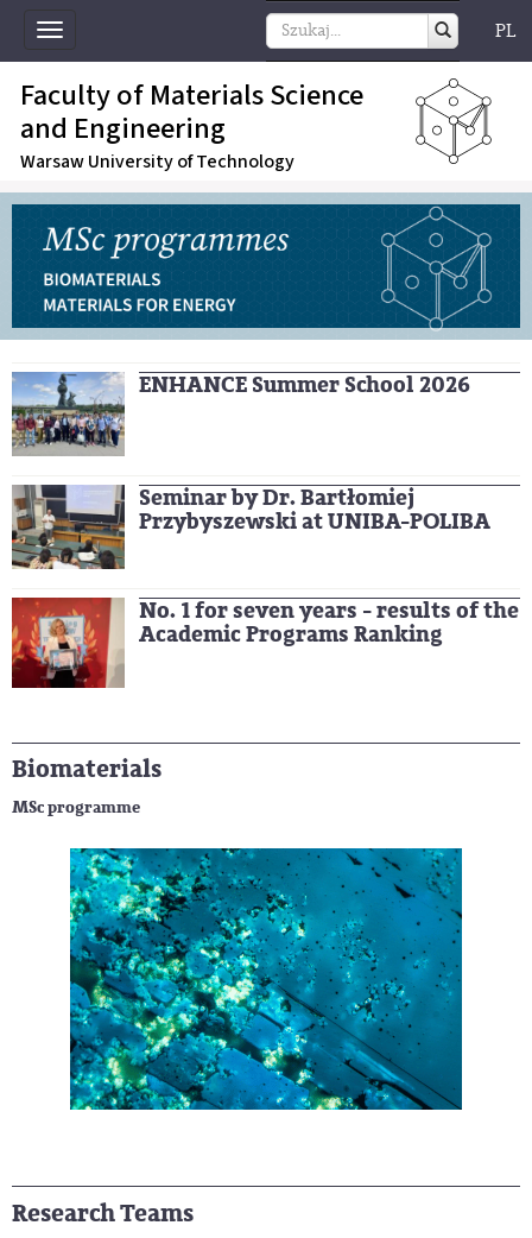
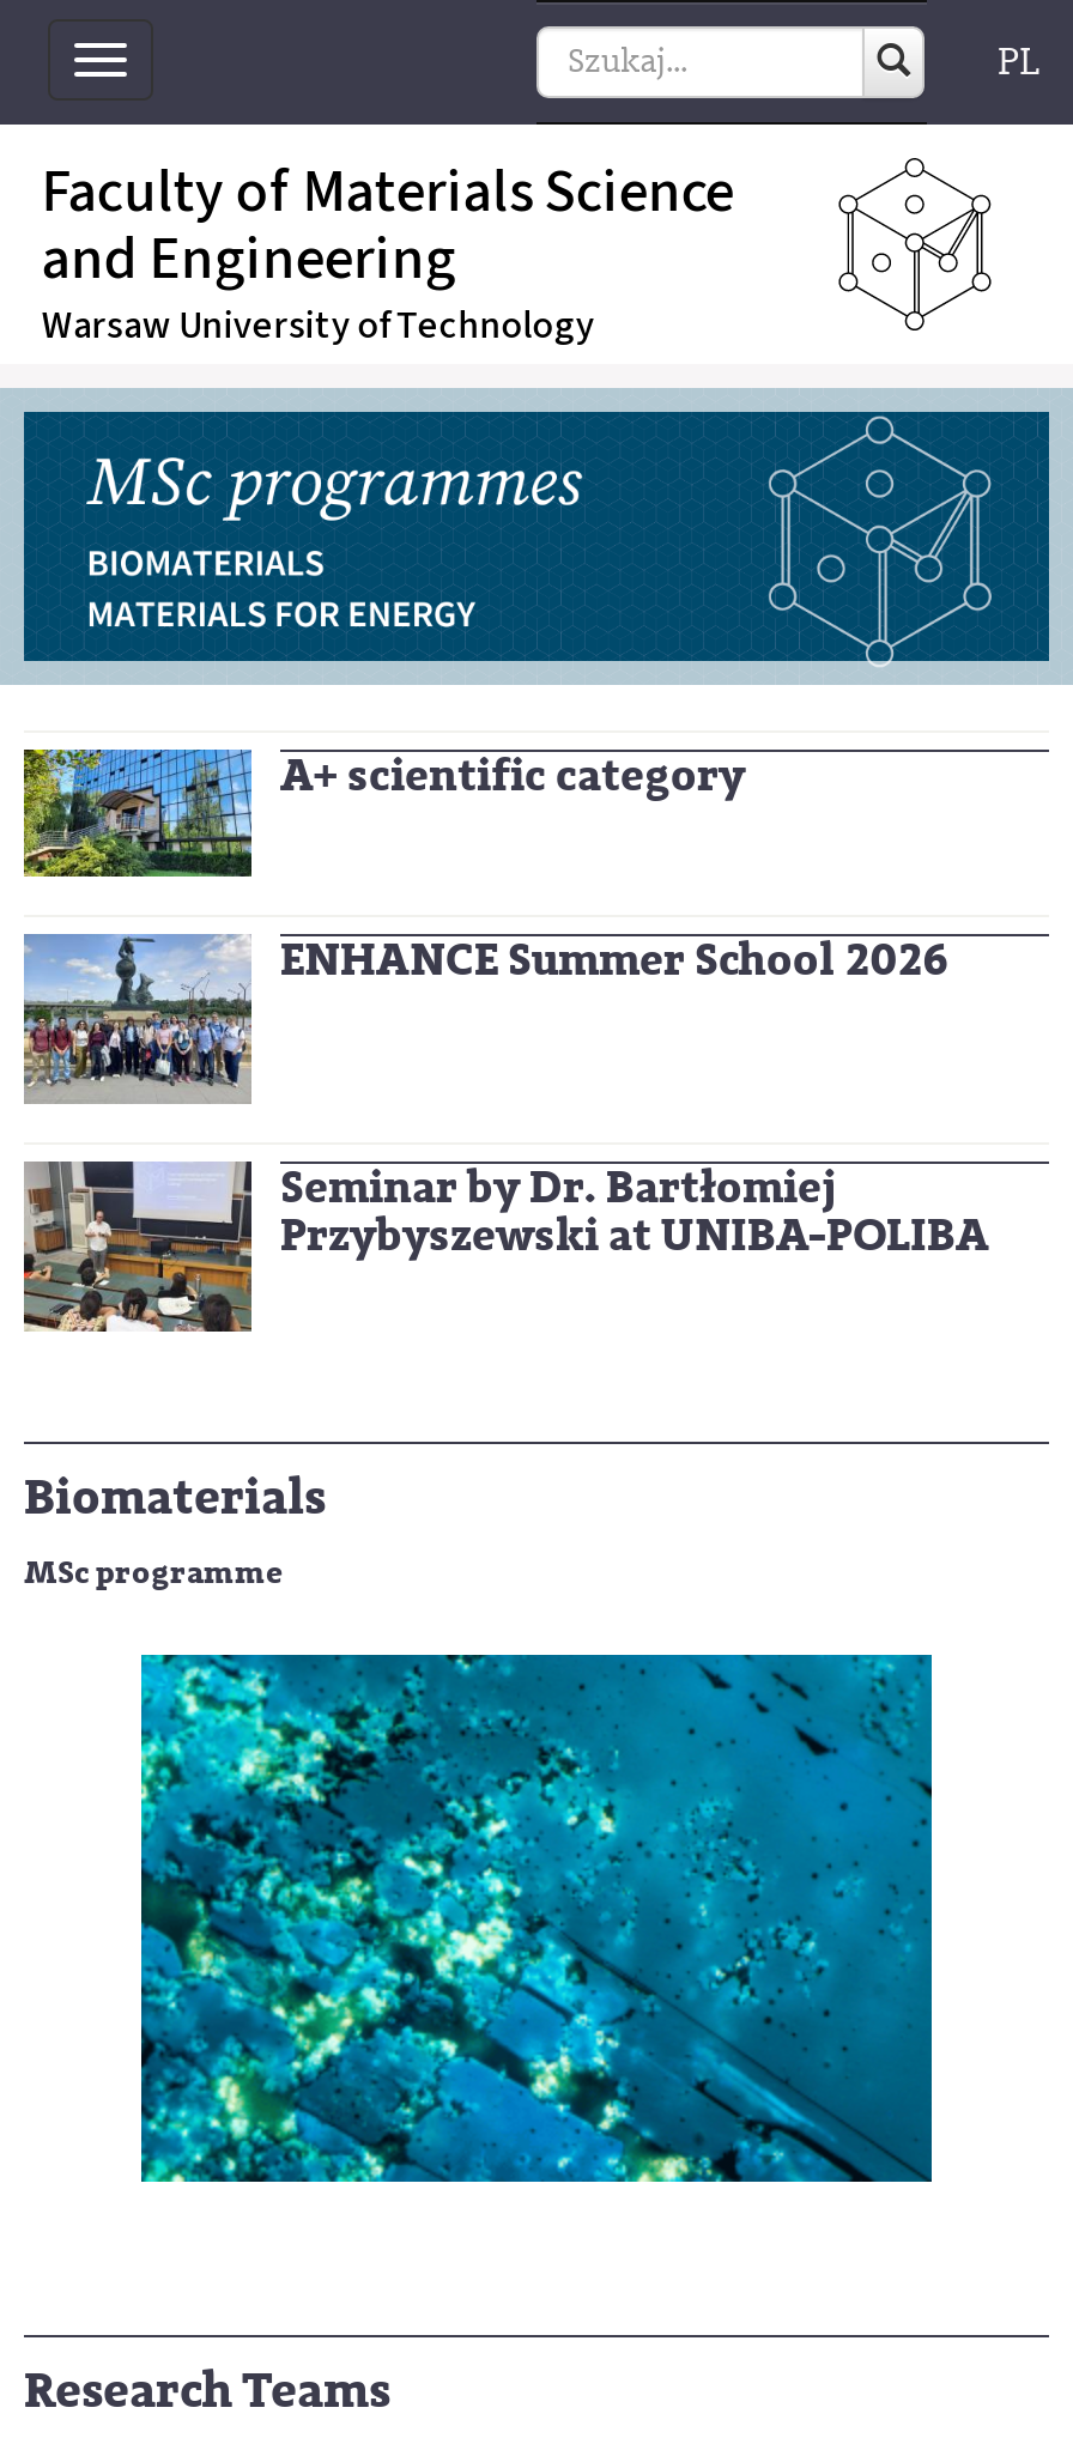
none -> [22,744,745,879] [image] | A+ scientific category
moved [9,369,490,537] -> [19,928,989,1266]: [image] | ENHANCE Summer School 2026 | Seminar by Dr. Bartłomiej | Przybyszewski at UNIBA-POLIBA
[11,595,519,689] [image] | No. 1 for seven years - results of the | Academic Programs Ranking -> none

